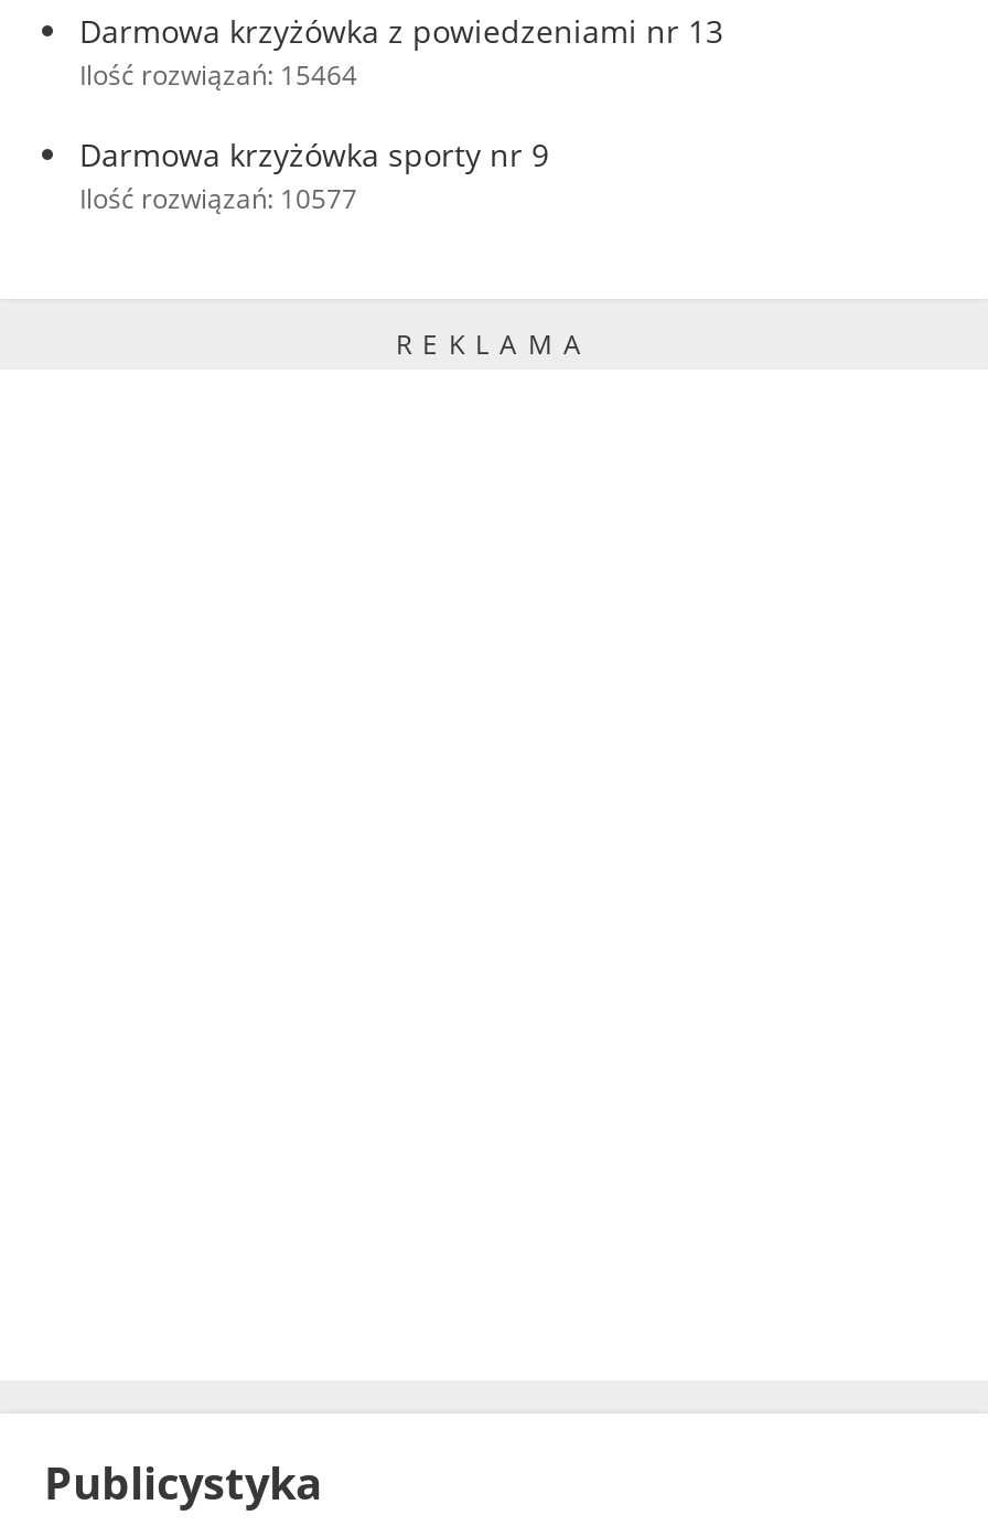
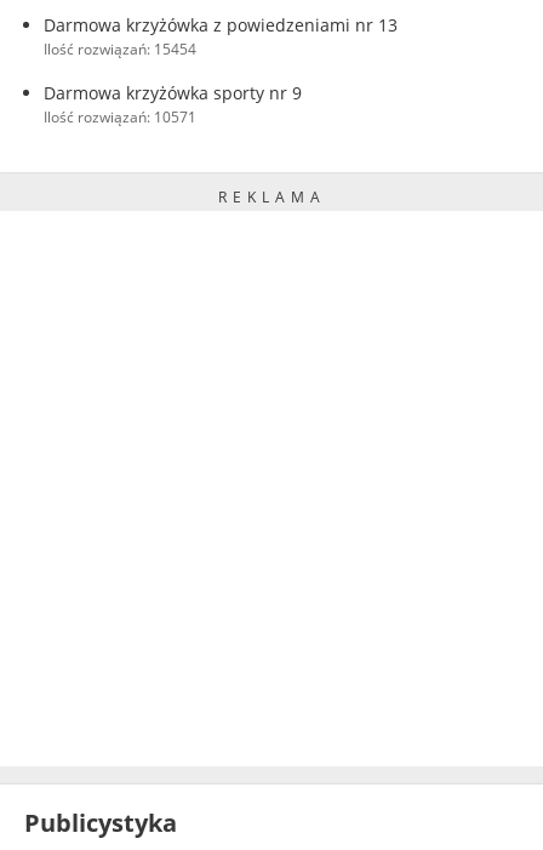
[79,56,357,94] Ilość rozwiązań: 15464 -> [44,39,196,59] Ilość rozwiązań: 15454
[79,180,357,217] Ilość rozwiązań: 10577 -> [44,107,196,127] Ilość rozwiązań: 10571

